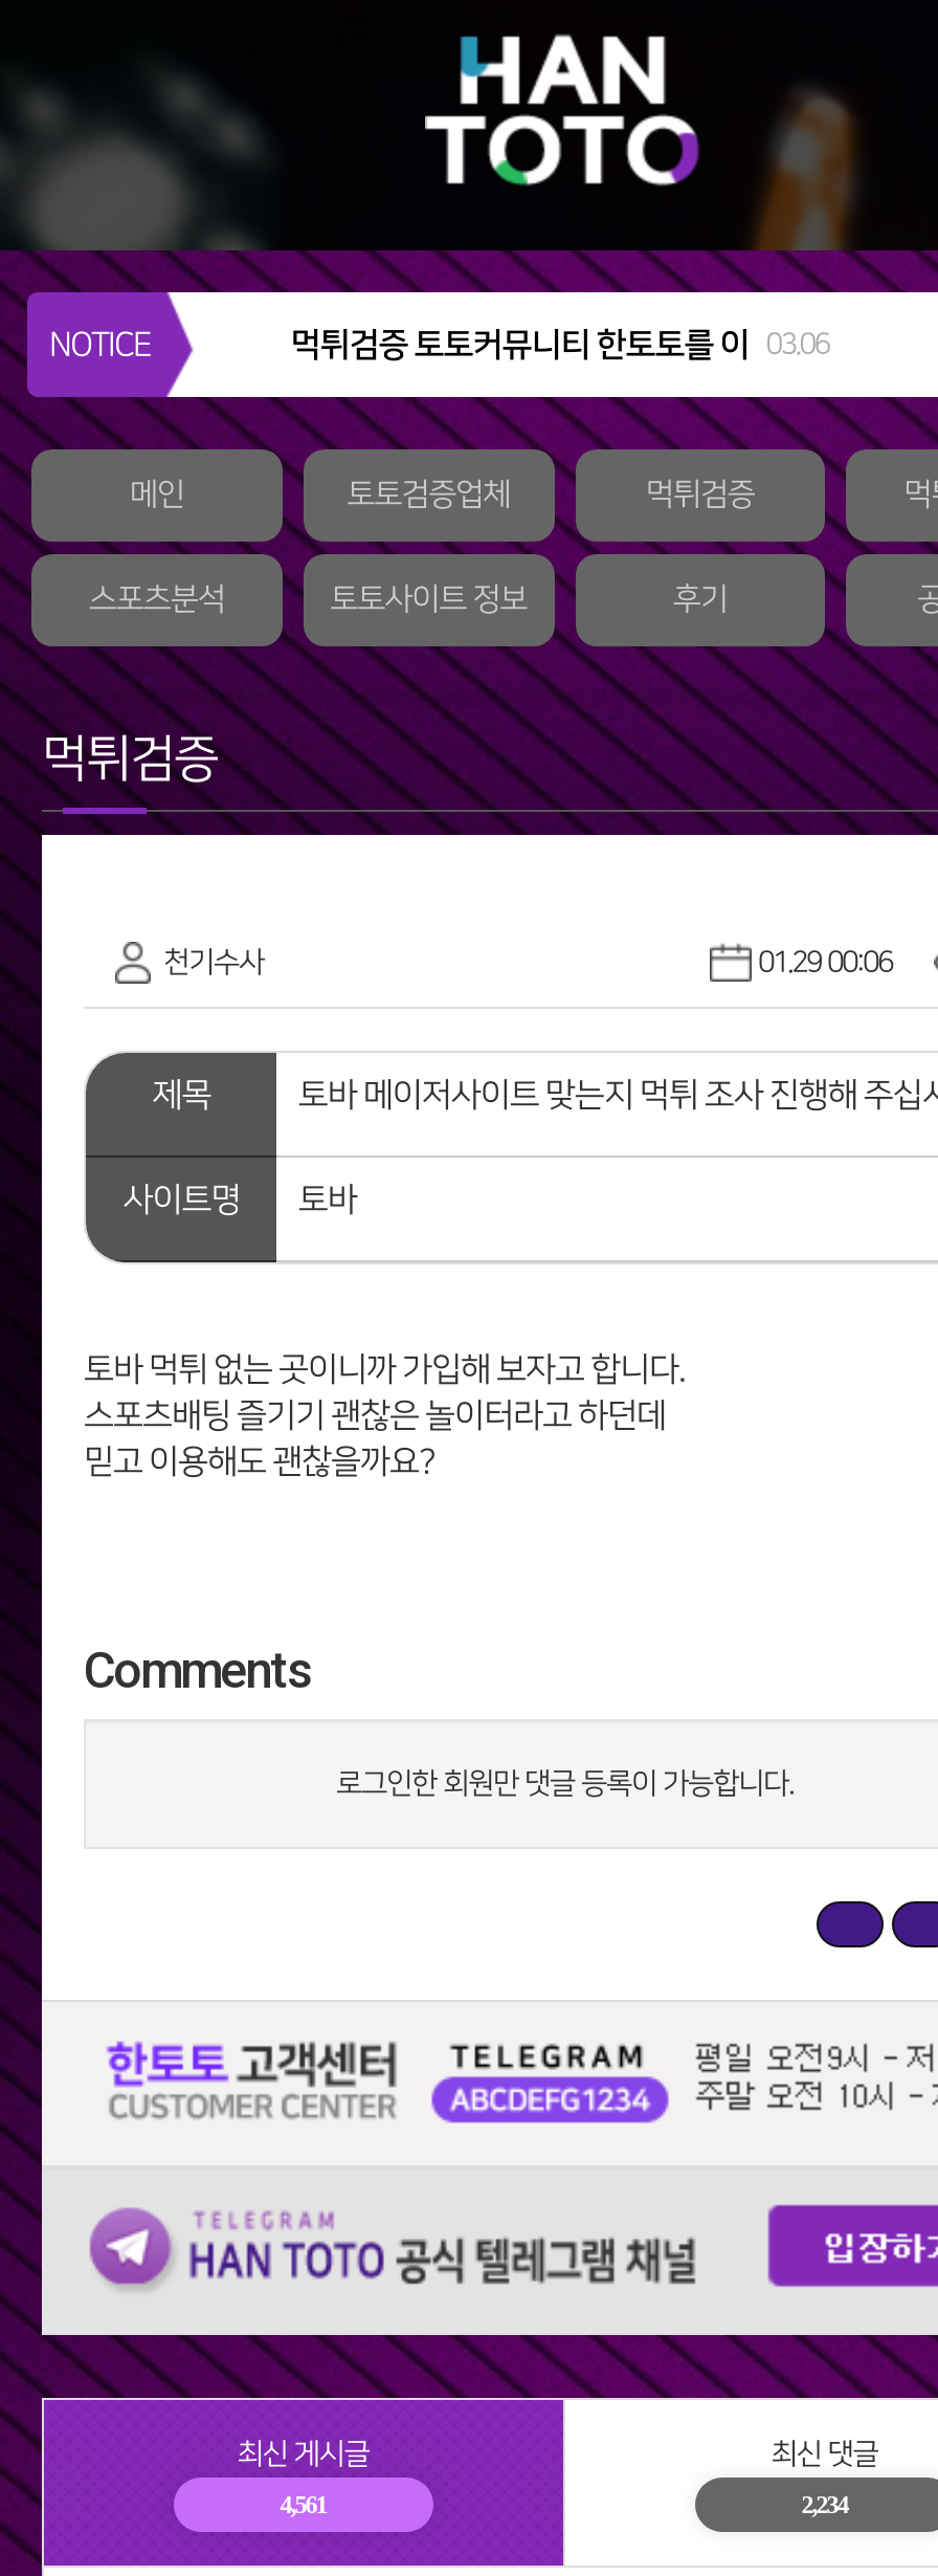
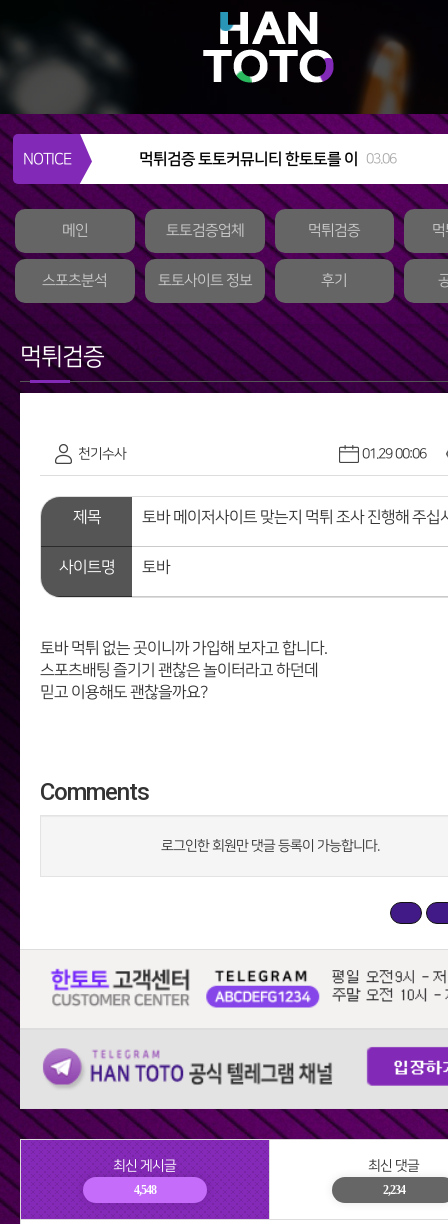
[280,2490,326,2519] 4,561 -> [134,1183,156,1197] 4,548

